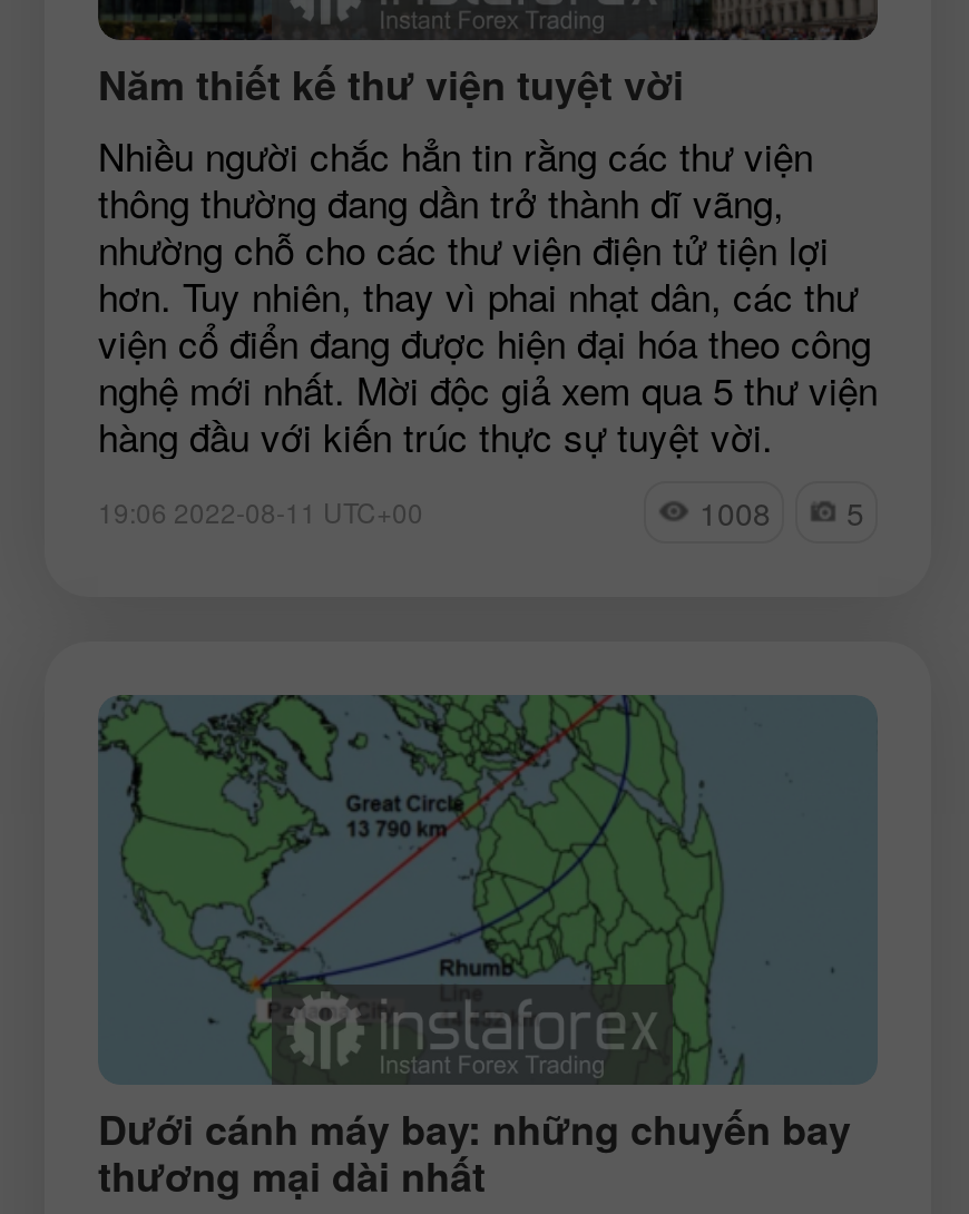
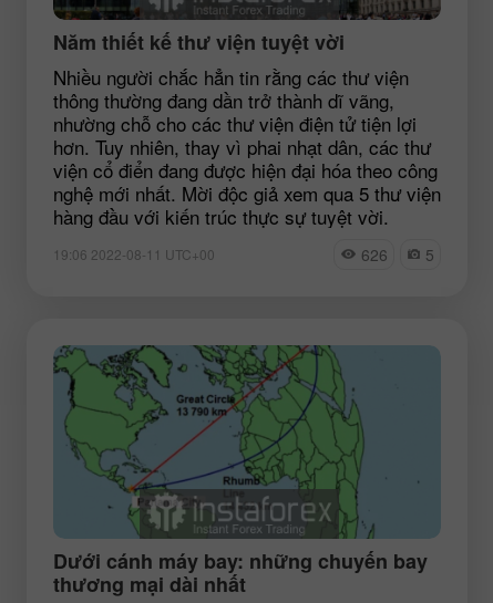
[699,490,864,535] 1008 5 -> [361,243,434,266] 626 5

